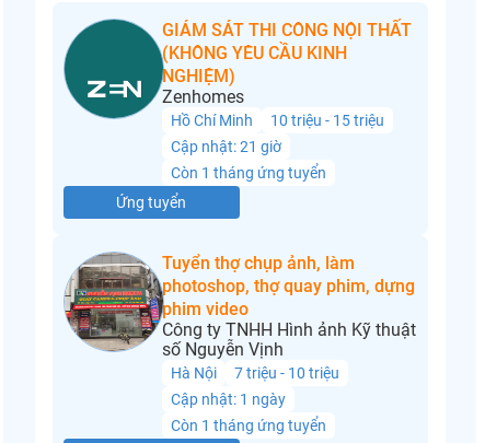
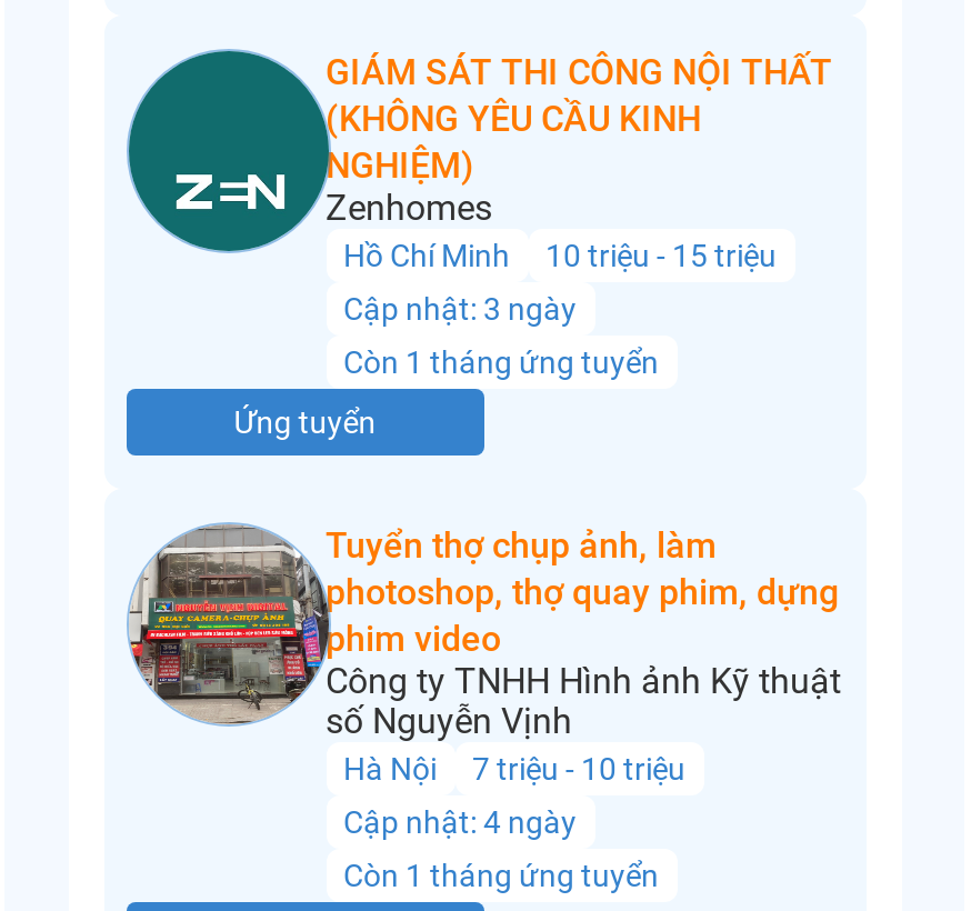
[170,138,281,155] Cập nhật: 21 giờ -> [343,291,577,327] Cập nhật: 3 ngày
[170,391,285,408] Cập nhật: 1 ngày -> [343,805,577,840] Cập nhật: 4 ngày

